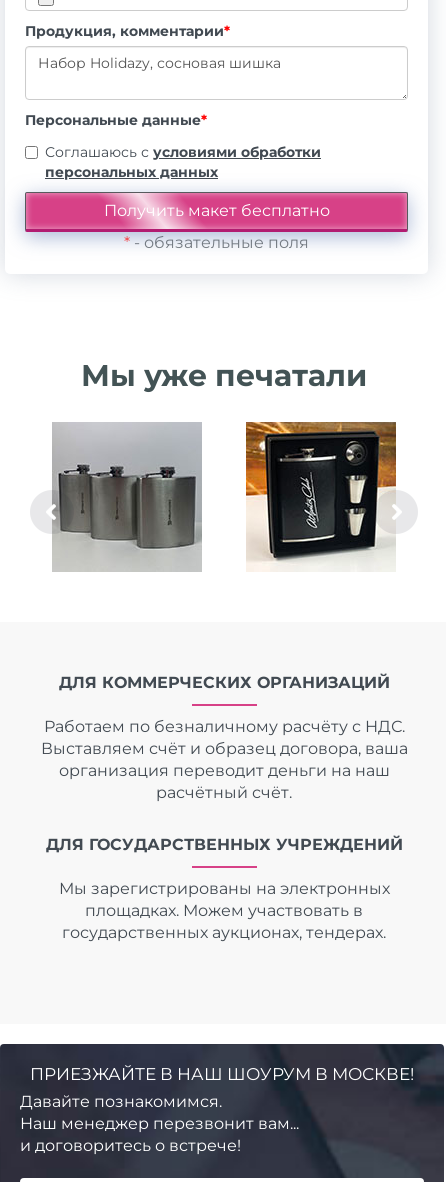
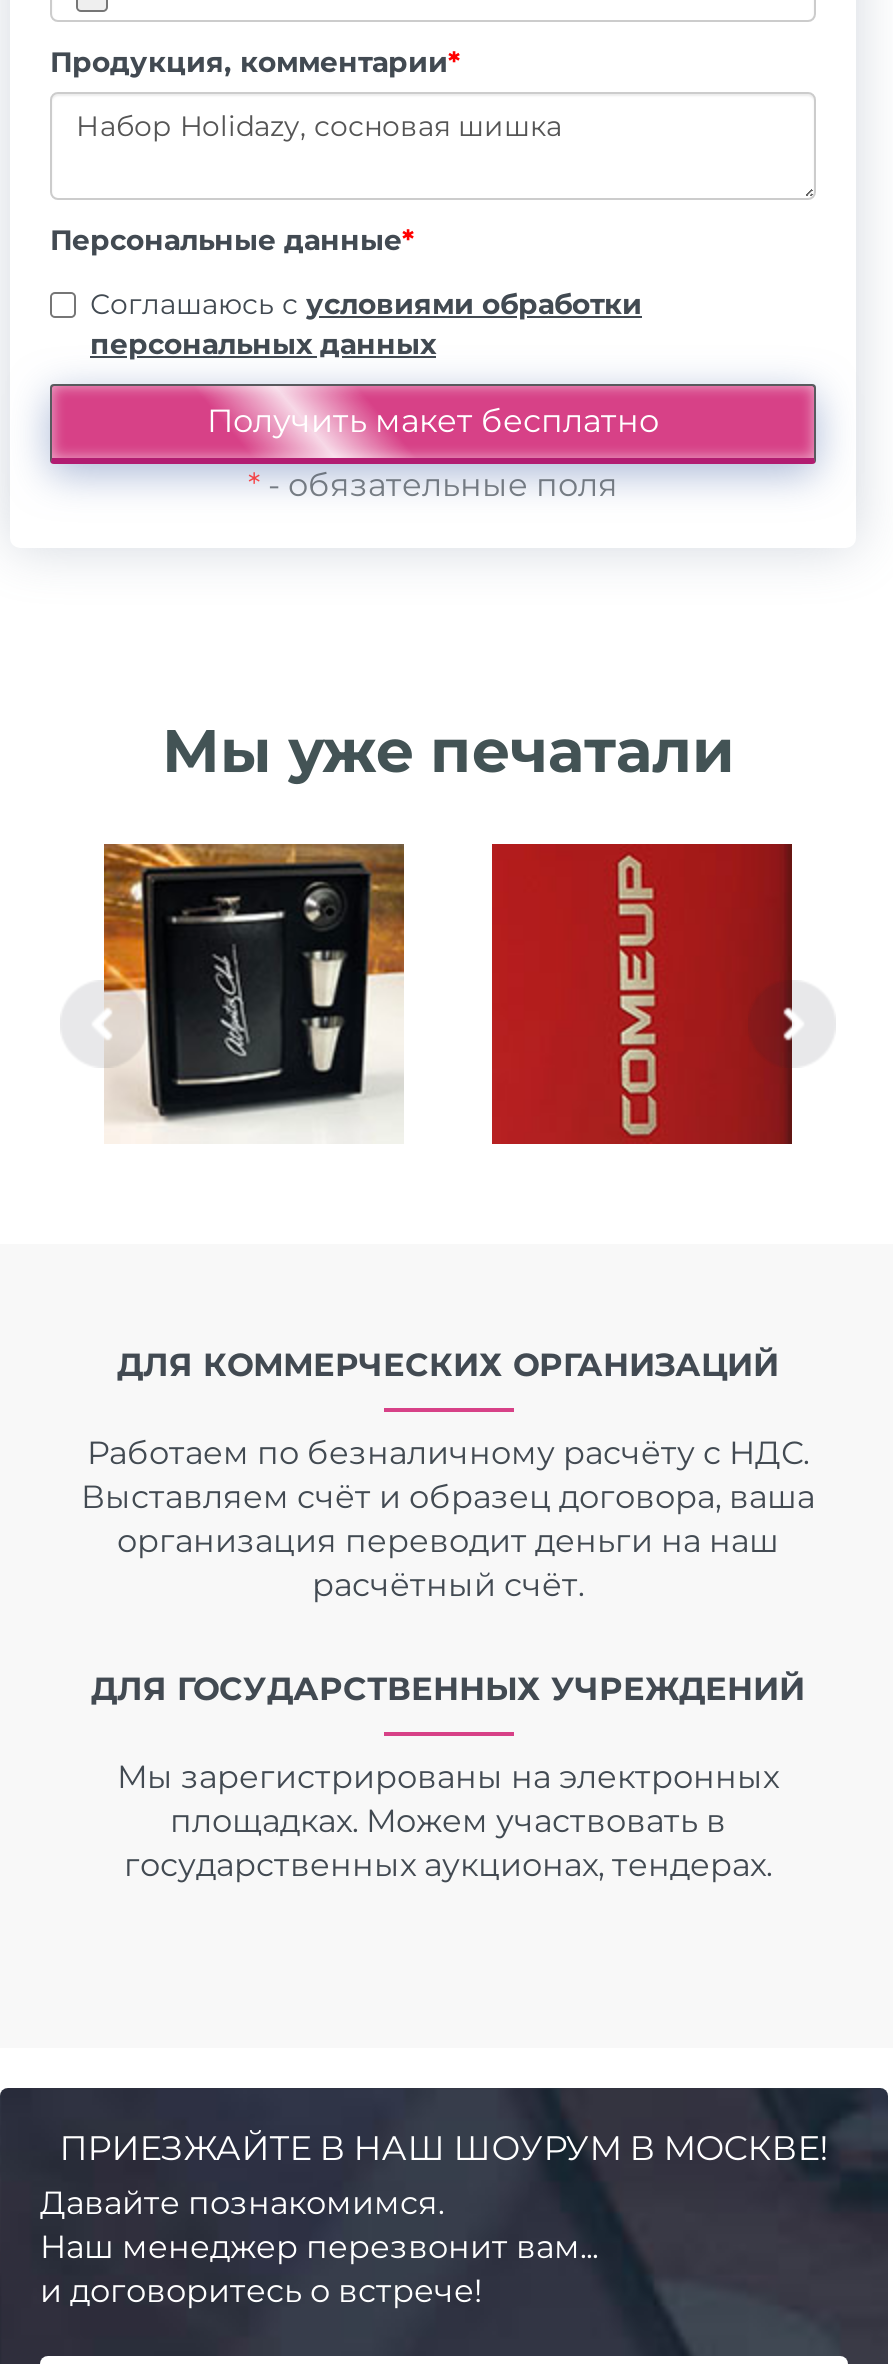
[52,422,202,572] [image] -> [102,844,406,1142] [image]
[245,421,397,572] [image] -> [490,842,794,1146] [image]

